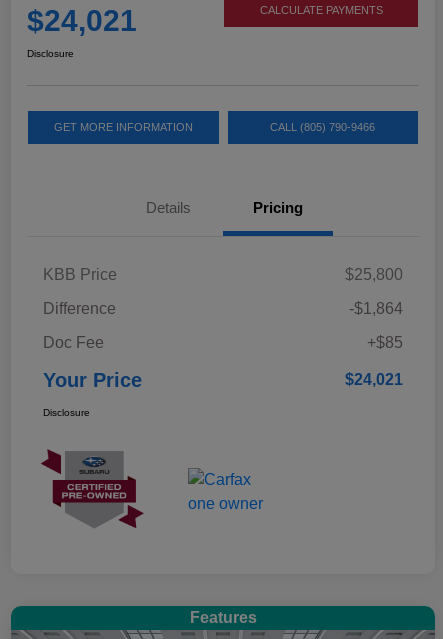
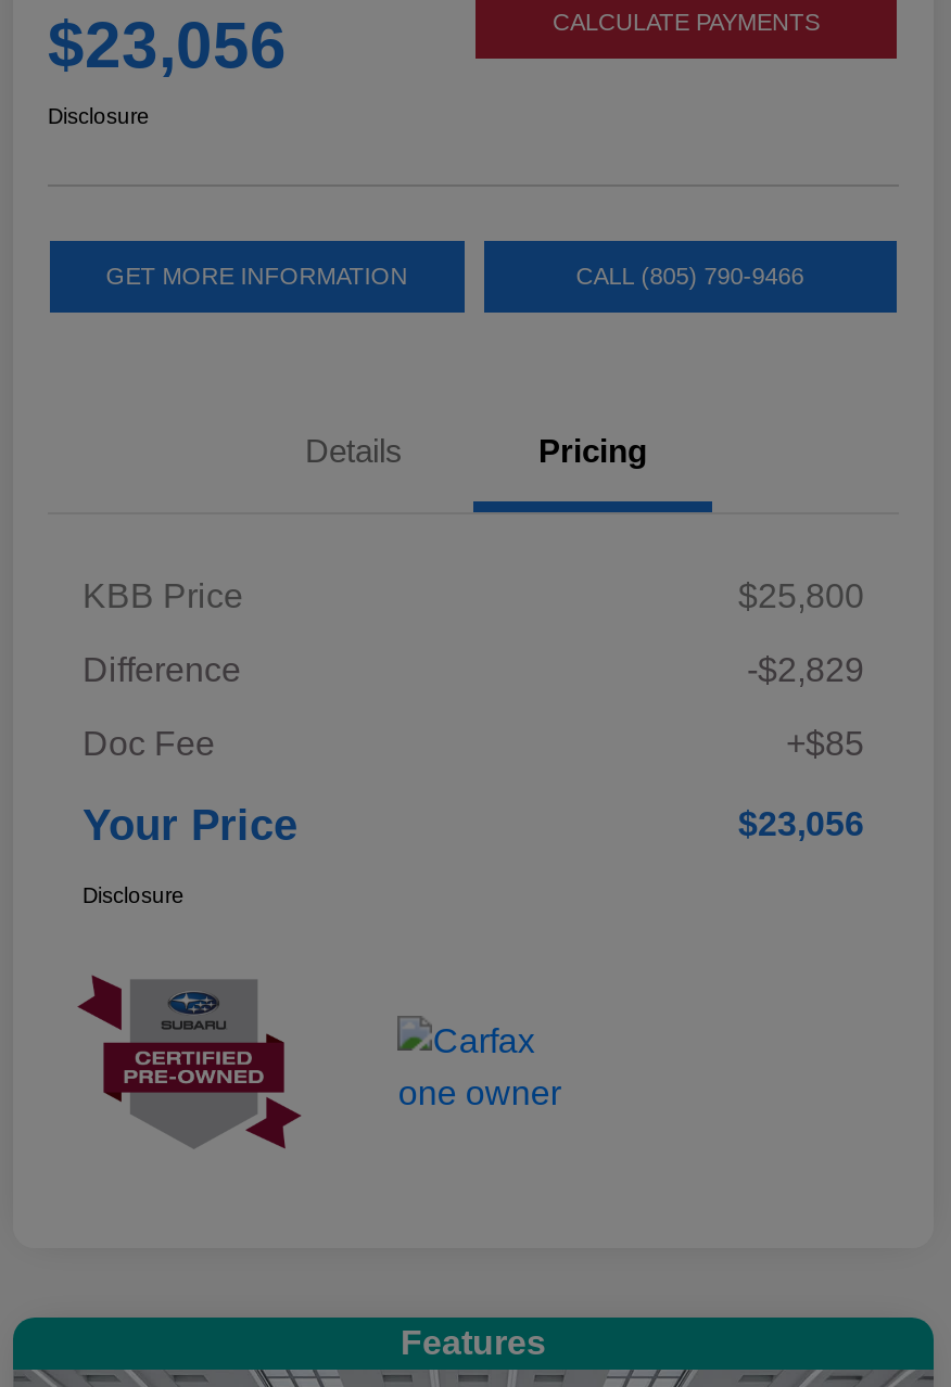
[27,4,137,37] $24,021 -> [48,8,287,80] $23,056
[349,300,403,317] -$1,864 -> [747,651,864,687] -$2,829
[345,371,403,388] $24,021 -> [738,805,864,842] $23,056

